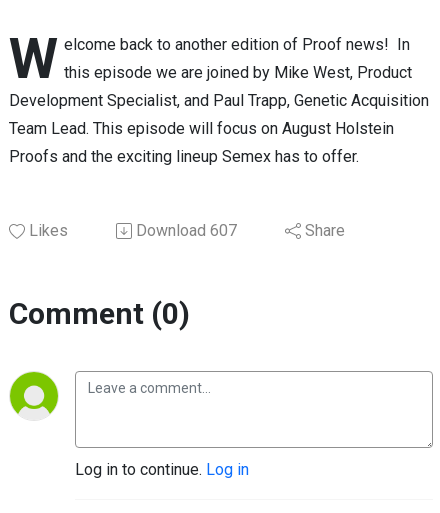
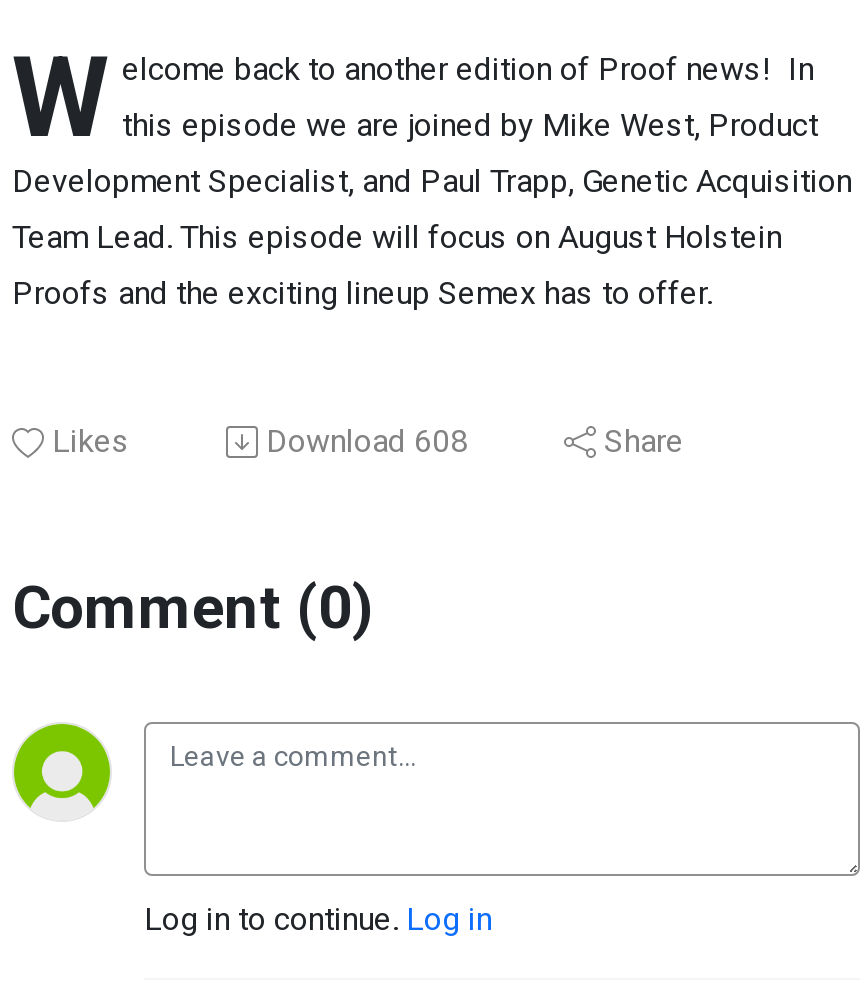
[136,221,237,240] Download 607 -> [266,422,468,460] Download 608

